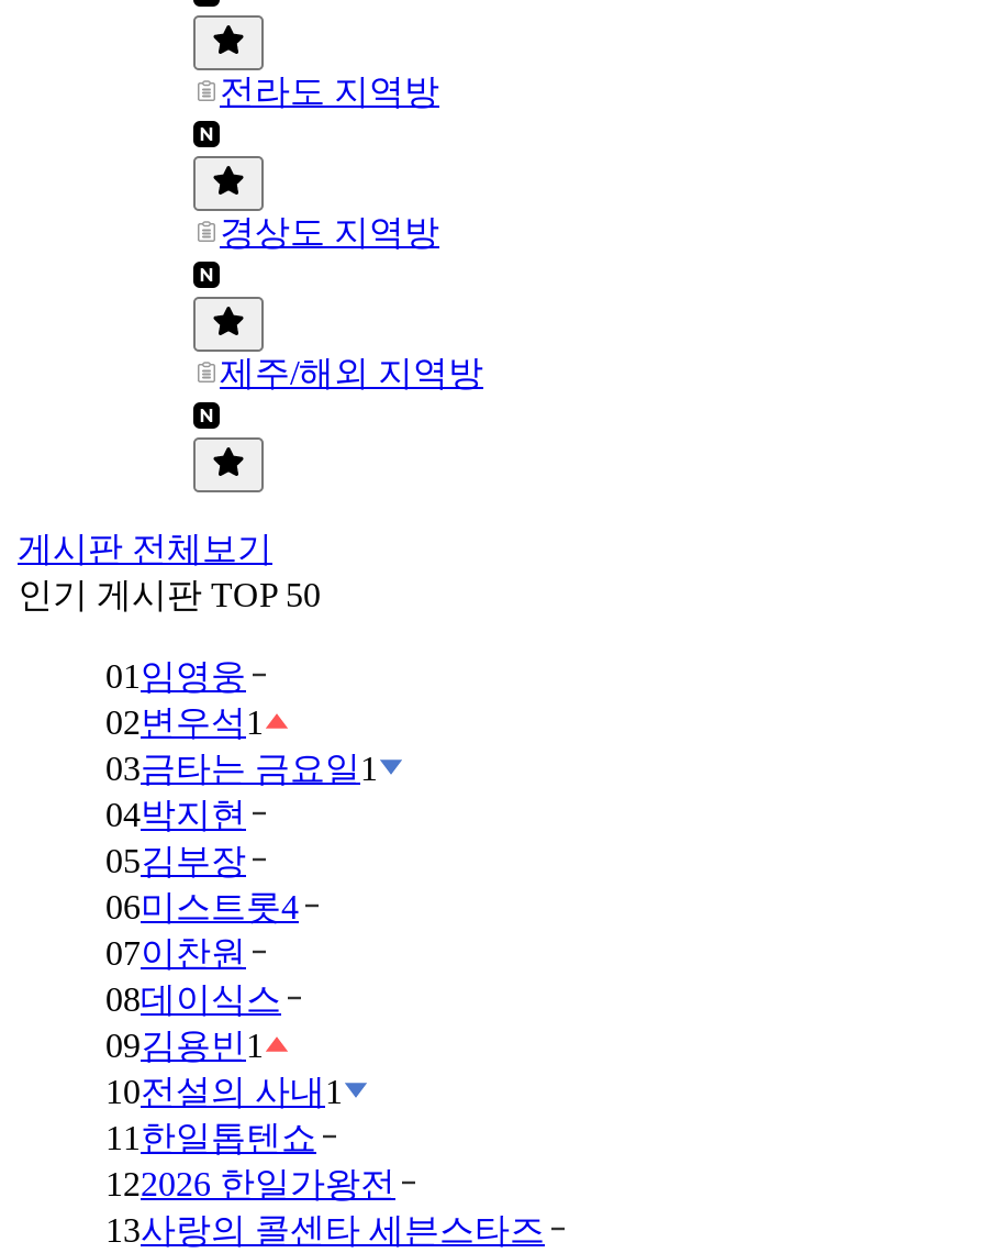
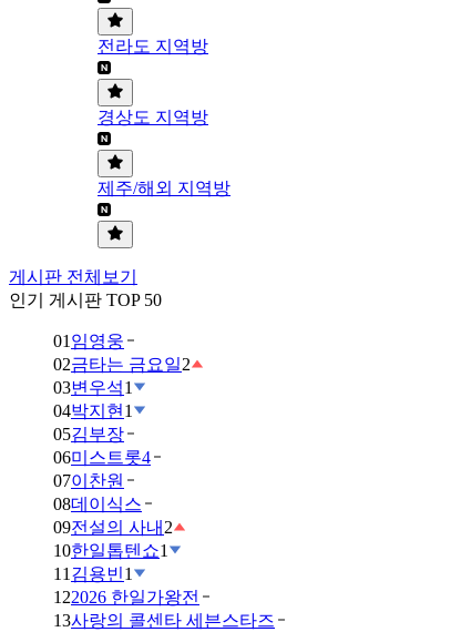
[105,703,378,832] 02 변우석 1 | 03금타는 금요일 1 | 04박지현 -> [53,354,191,420] 02금타는 금요일 2 | 03 변우석 1 | 04박지현 1
[105,1026,343,1156] 09김용빈 1 | 10전설의 사내 1 | 11 한일톱텐쇼 -> [53,517,173,583] 09전설의 사내 2 | 10한일톱텐쇼 1 | 11 김용빈 1

